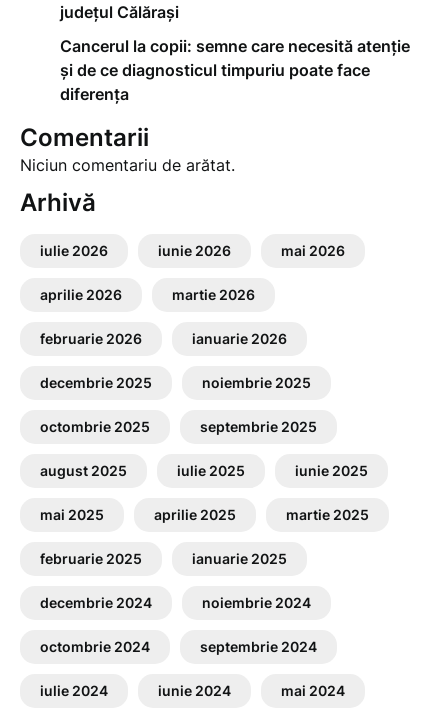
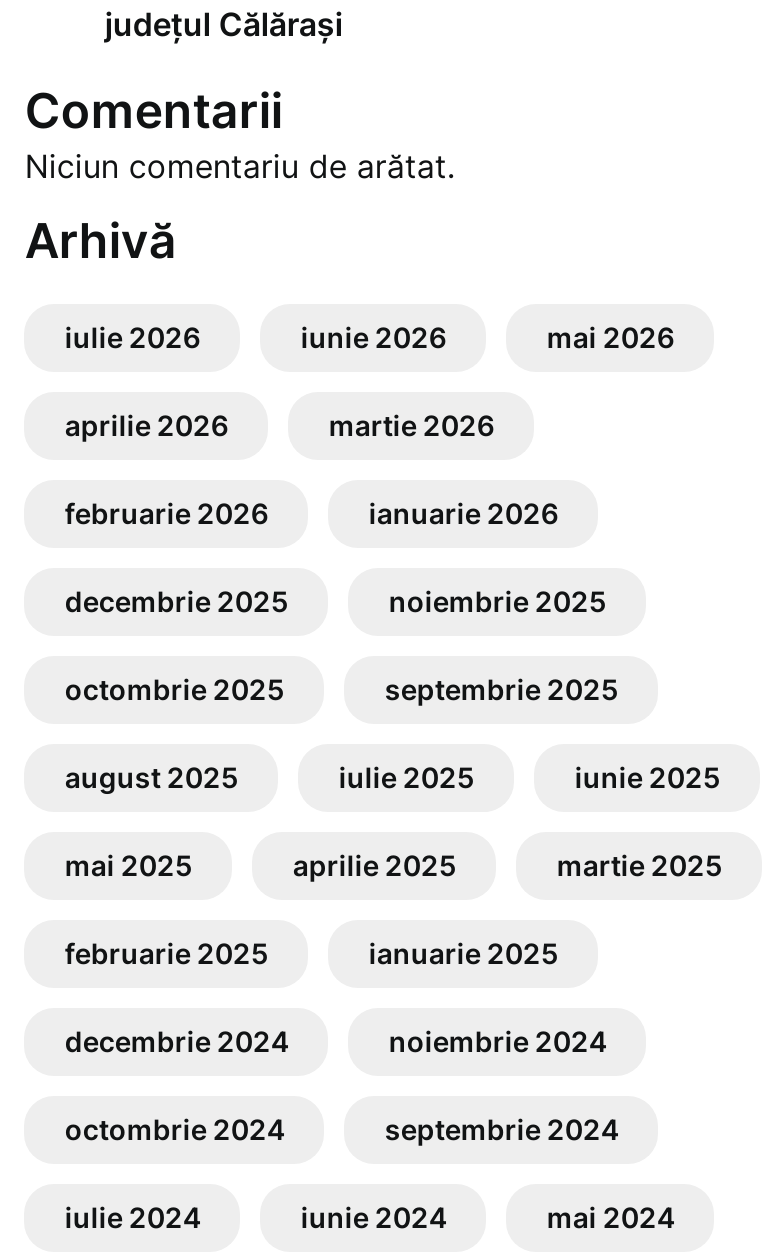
[60,36,410,104] Cancerul la copii: semne care necesită atenție | și de ce diagnosticul timpuriu poate face | diferența -> none

